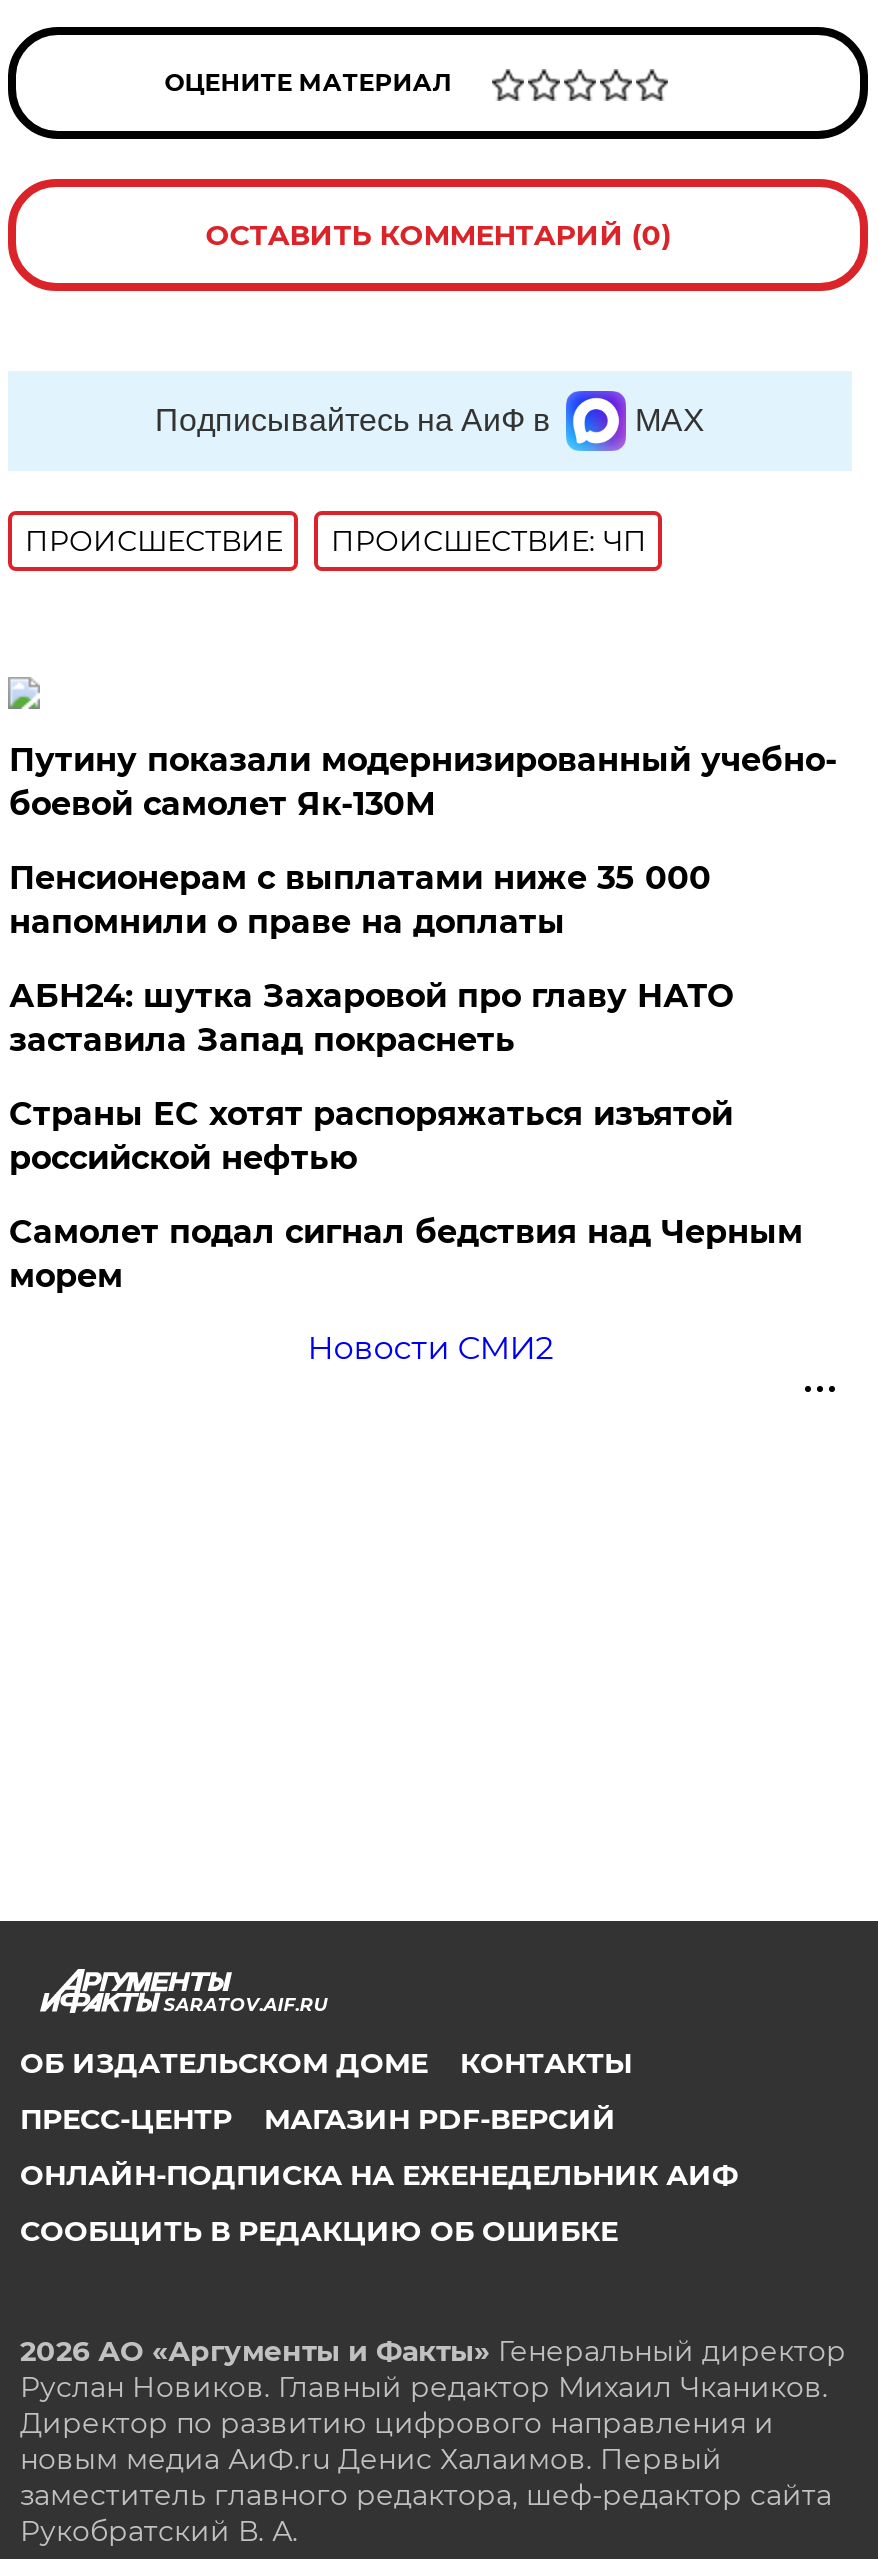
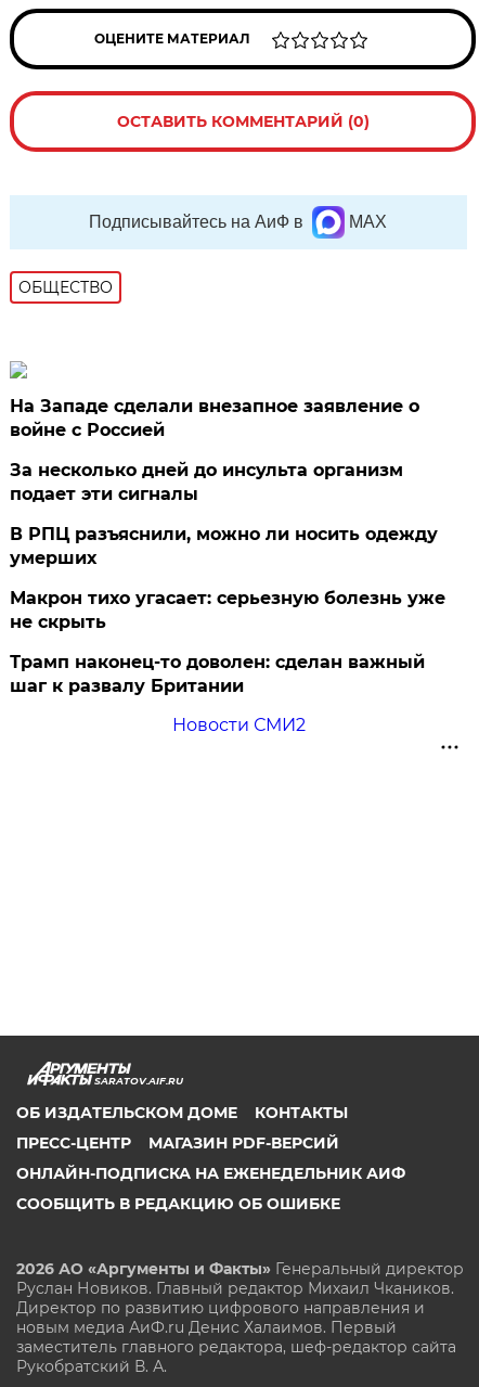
[25,524,647,560] ПРОИСШЕСТВИE | ПРОИСШЕСТВИЕ: ЧП -> [19,278,113,297] ОБЩЕСТВО
[9,742,837,824] Путину показали модернизированный учебно- | боевой самолет Як-130М -> [10,396,420,441] На Западе сделали внезапное заявление о | войне с Россией
[9,860,711,942] Пенсионерам с выплатами ниже 35 000 | напомнили о праве на доплаты -> [10,460,404,505] За несколько дней до инсульта организм | подает эти сигналы
[9,978,733,1060] АБН24: шутка Захаровой про главу НАТО | заставила Запад покраснеть -> [10,524,438,569] В РПЦ разъяснили, можно ли носить одежду | умерших
[9,1096,733,1178] Страны ЕС хотят распоряжаться изъятой | российской нефтью -> [10,588,446,633] Макрон тихо угасает: серьезную болезнь уже | не скрыть
[9,1214,803,1296] Самолет подал сигнал бедствия над Черным | морем -> [10,652,425,697] Трамп наконец-то доволен: сделан важный | шаг к развалу Британии

